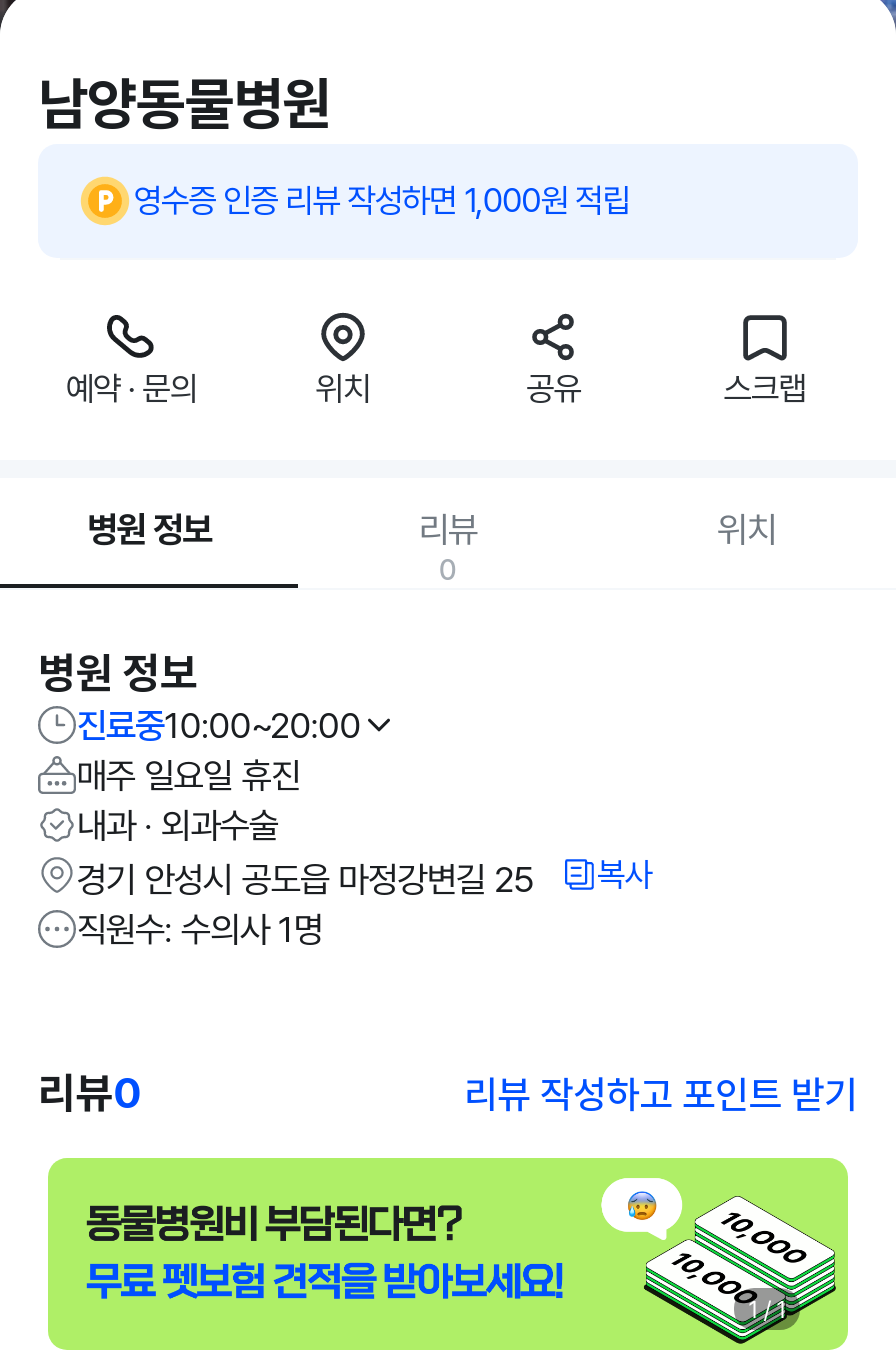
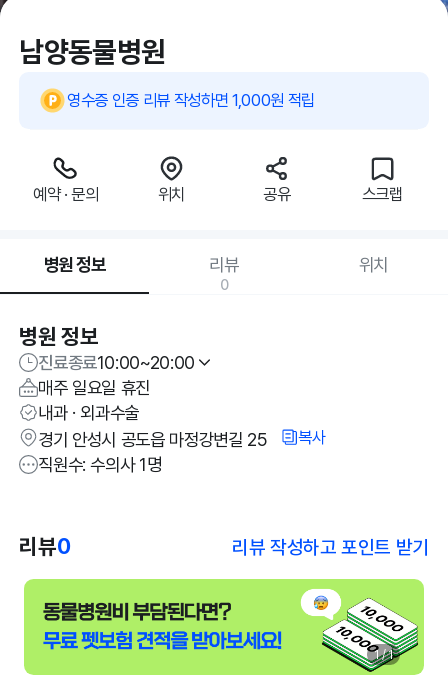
[76,704,360,746] 진료중10:00~20:00 -> [38,352,195,373] 진료종료10:00~20:00

